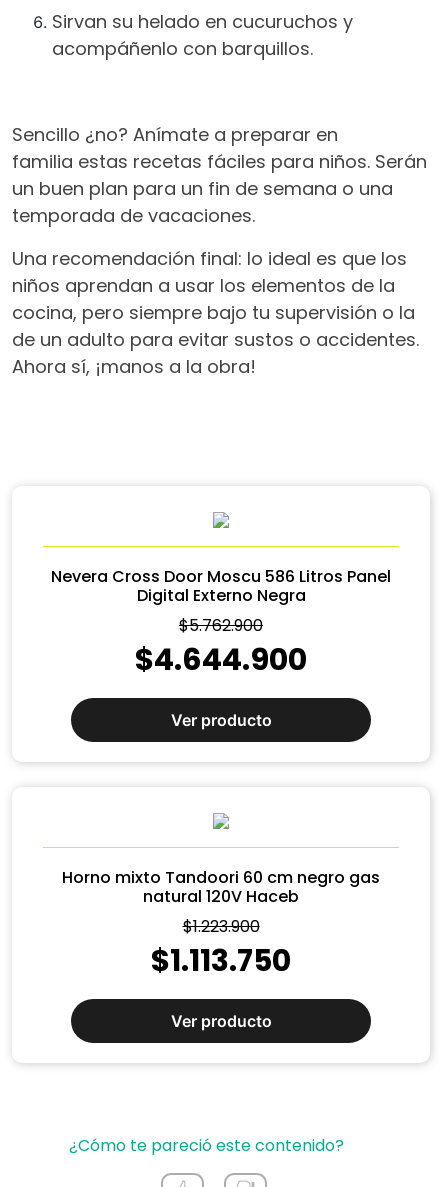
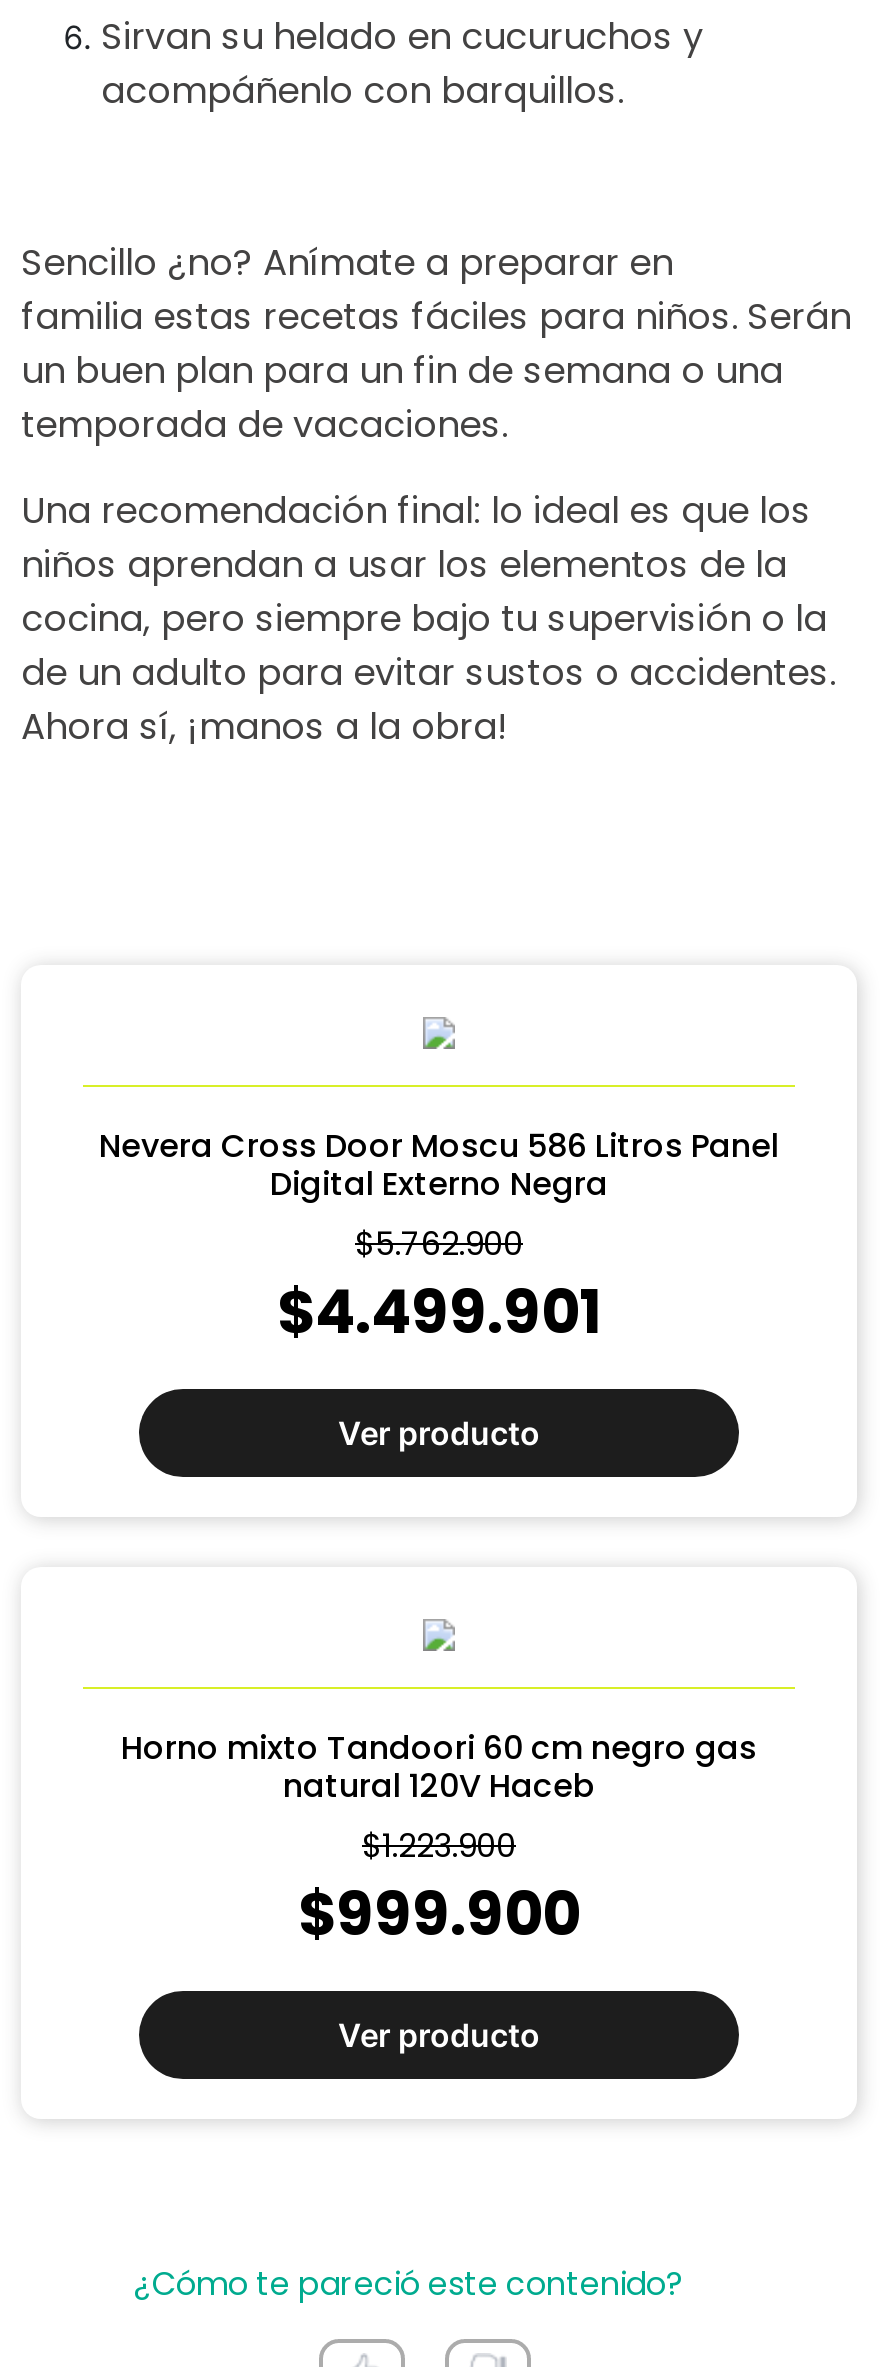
[135,639,307,681] $4.644.900 -> [277,1272,601,1356] $4.499.901
[151,940,291,982] $1.113.750 -> [298,1874,580,1958] $999.900

